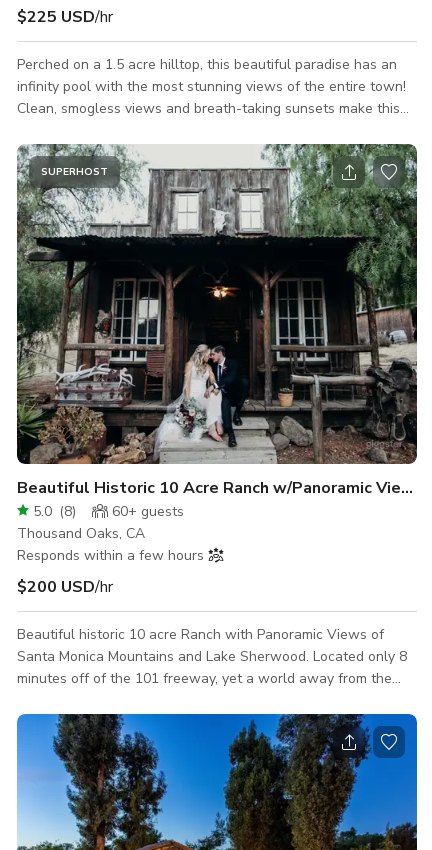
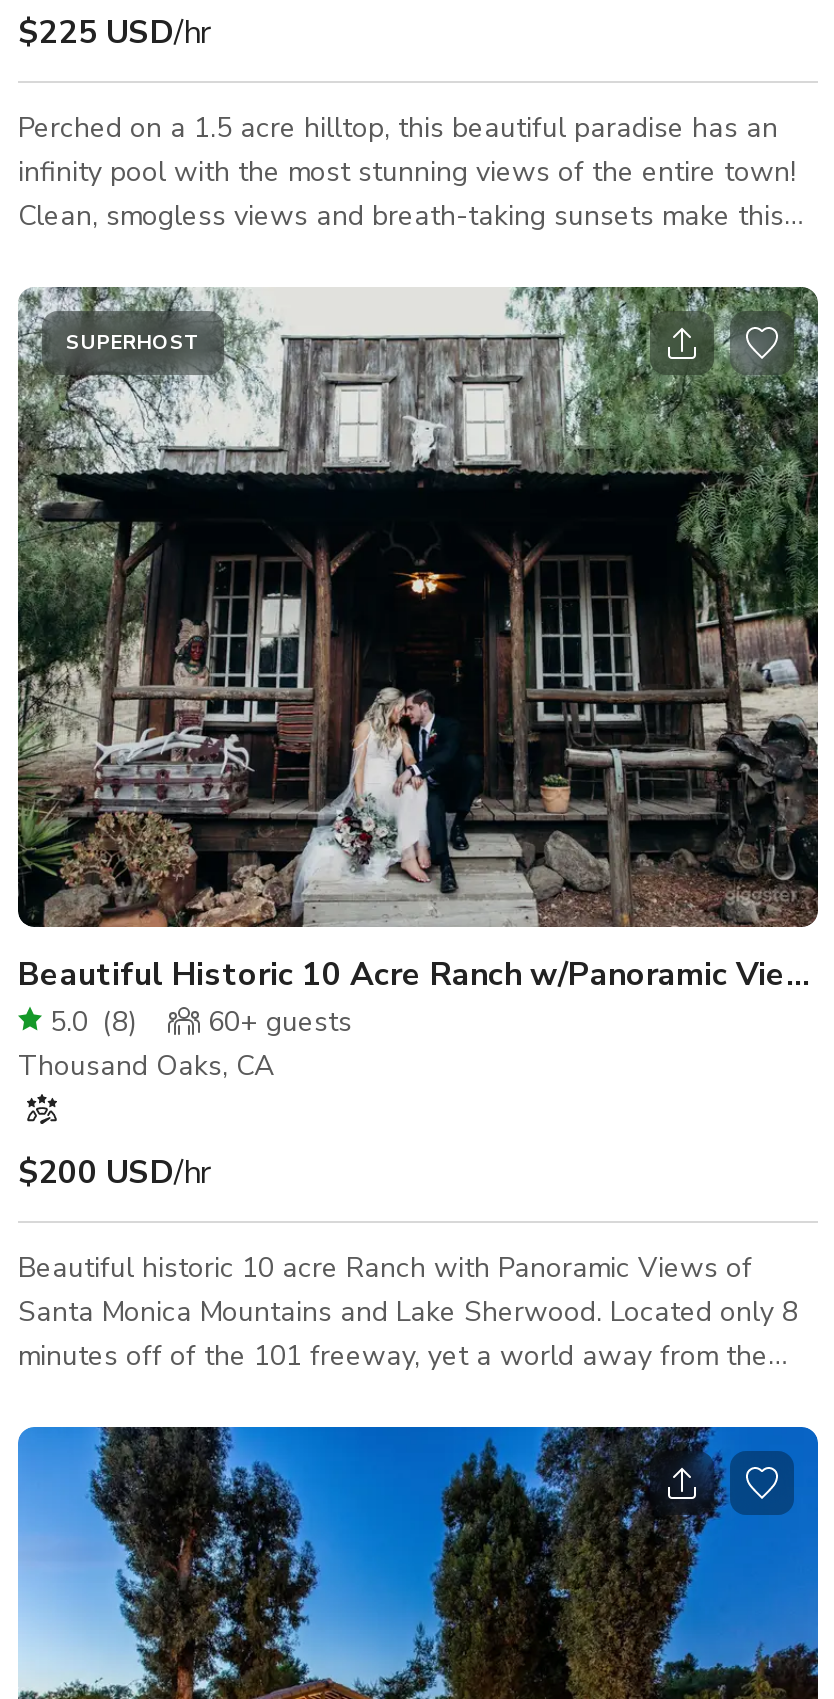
[17,546,204,565] Responds within a few hours -> none

